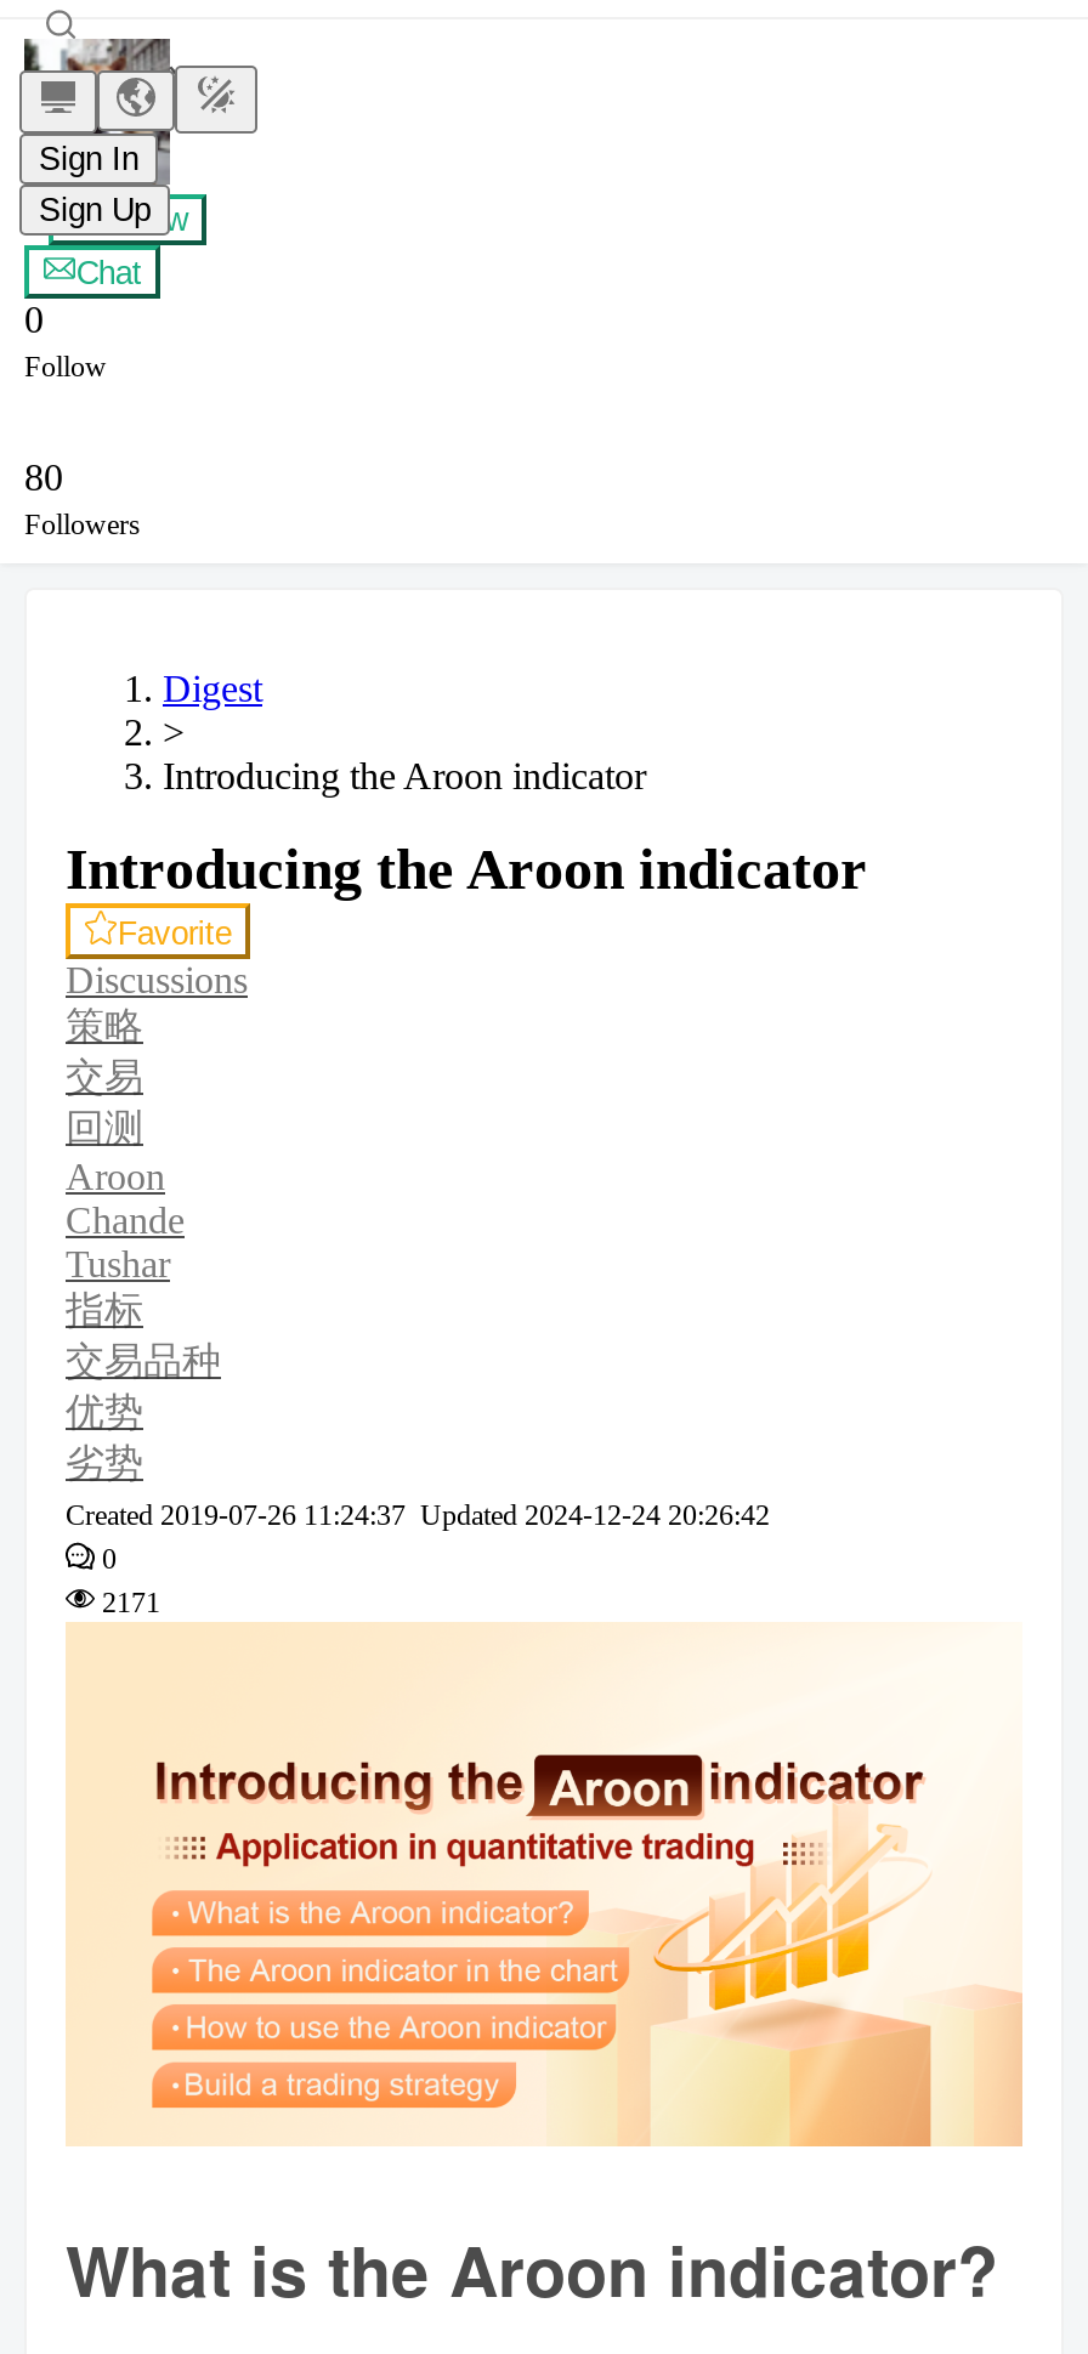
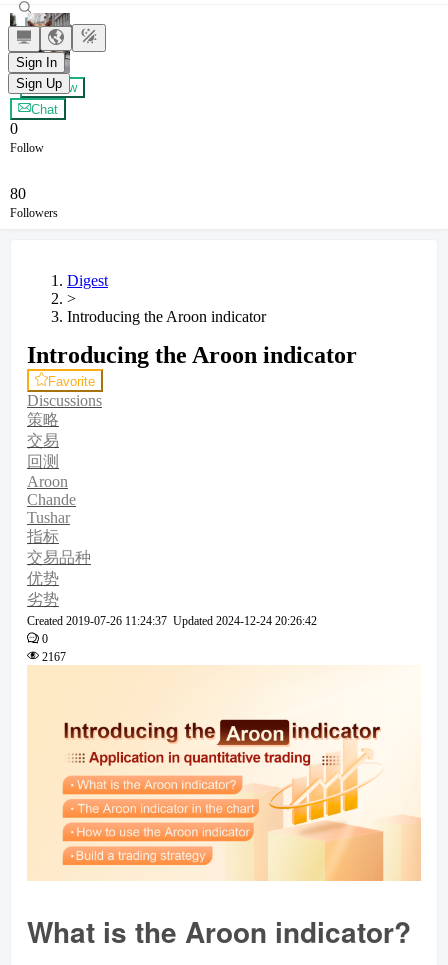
[102,1585,160,1619] 2171 -> [42,650,66,664] 2167

